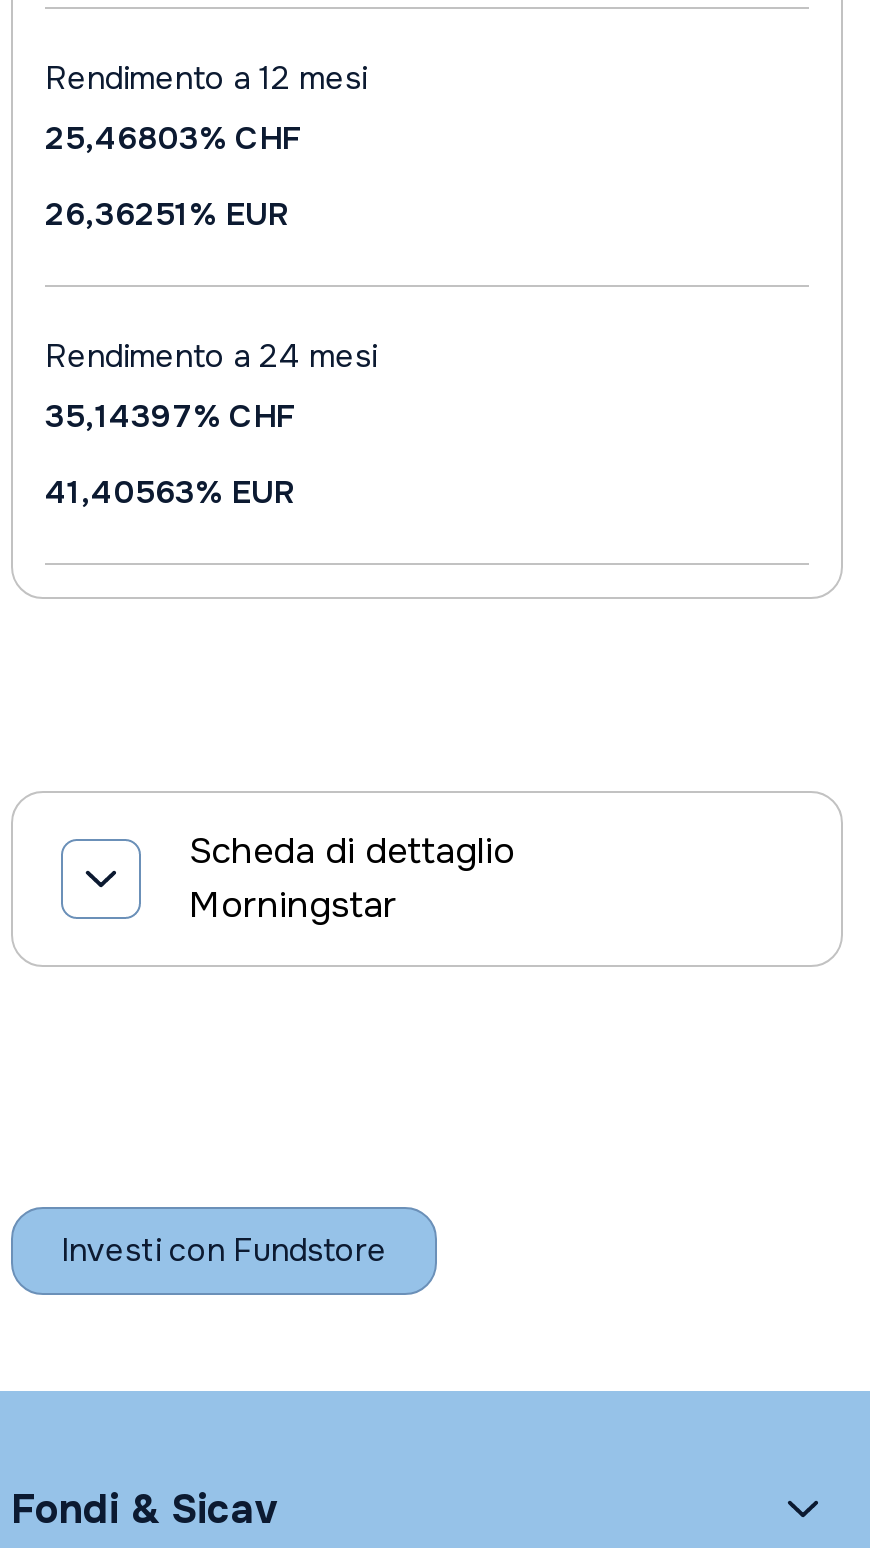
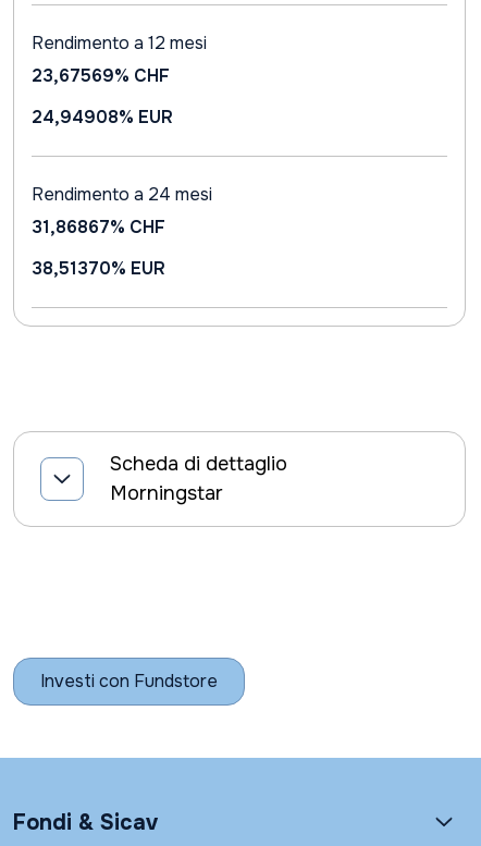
[45,117,301,159] 25,46803% CHF -> [32,64,170,87] 23,67569% CHF
[45,193,289,235] 26,36251% EUR -> [32,106,173,128] 24,94908% EUR
[45,395,295,437] 35,14397% CHF -> [32,216,165,238] 31,86867% CHF
[45,471,295,513] 41,40563% EUR -> [32,257,165,280] 38,51370% EUR

